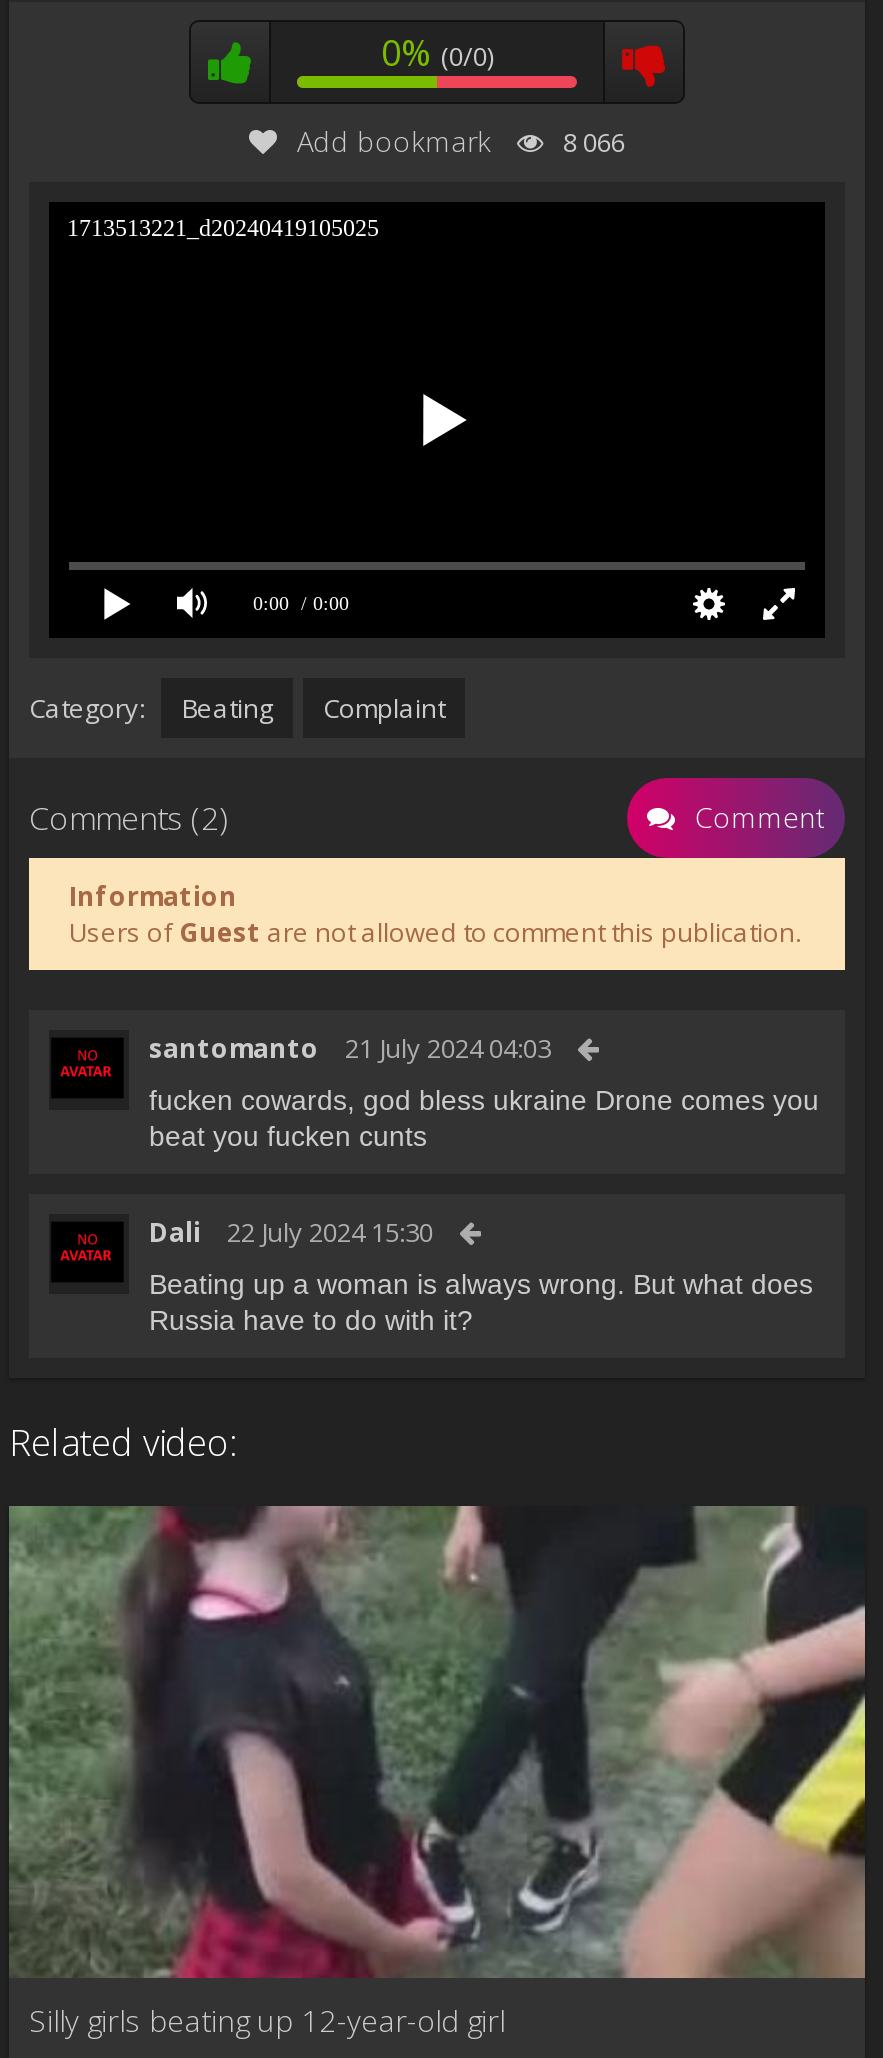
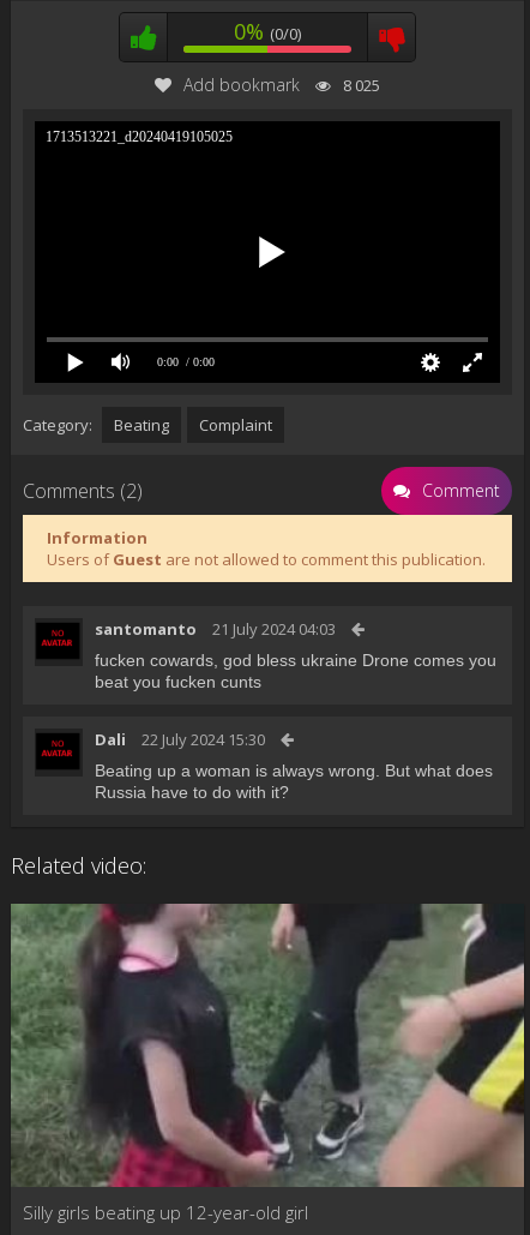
[297,122,625,160] Add bookmark 8 066 -> [183,73,380,96] Add bookmark 8 025

